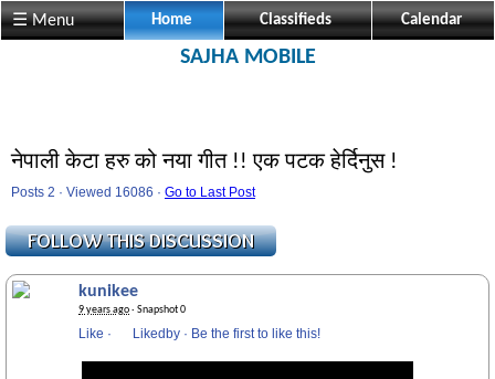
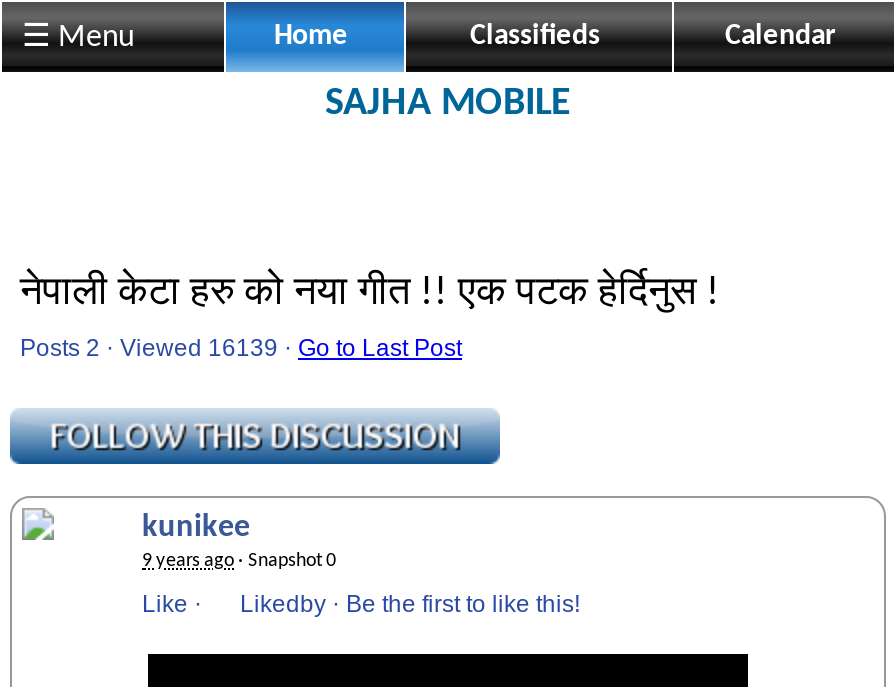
[11,185,255,200] Posts 2 · Viewed 16086 · Go to Last Post -> [20,334,462,362] Posts 2 · Viewed 16139 · Go to Last Post

